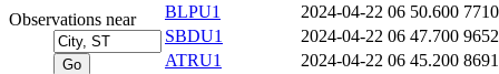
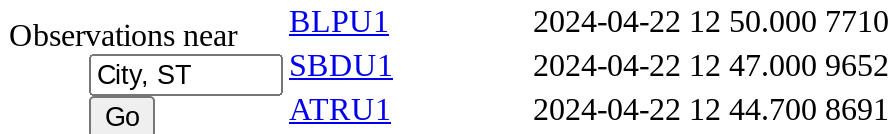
[301,3,499,21] 2024-04-22 06 50.600 7710 -> [533,5,889,39] 2024-04-22 12 50.000 7710
[301,27,499,46] 2024-04-22 06 47.700 9652 -> [533,49,889,83] 2024-04-22 12 47.000 9652
[301,51,499,70] 2024-04-22 06 45.200 8691 -> [533,93,889,127] 2024-04-22 12 44.700 8691

